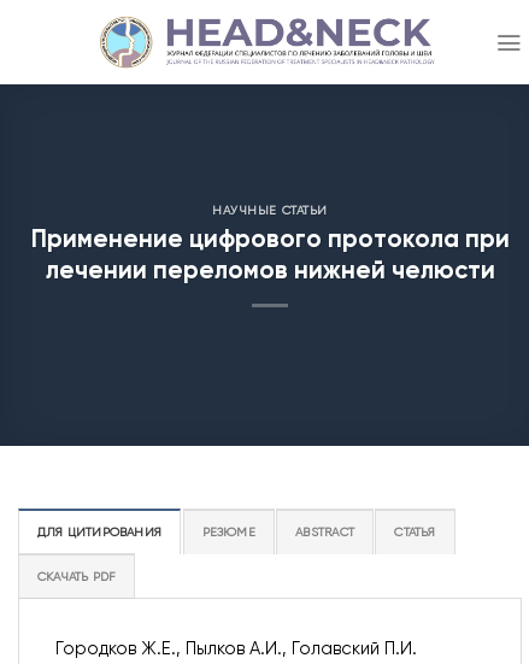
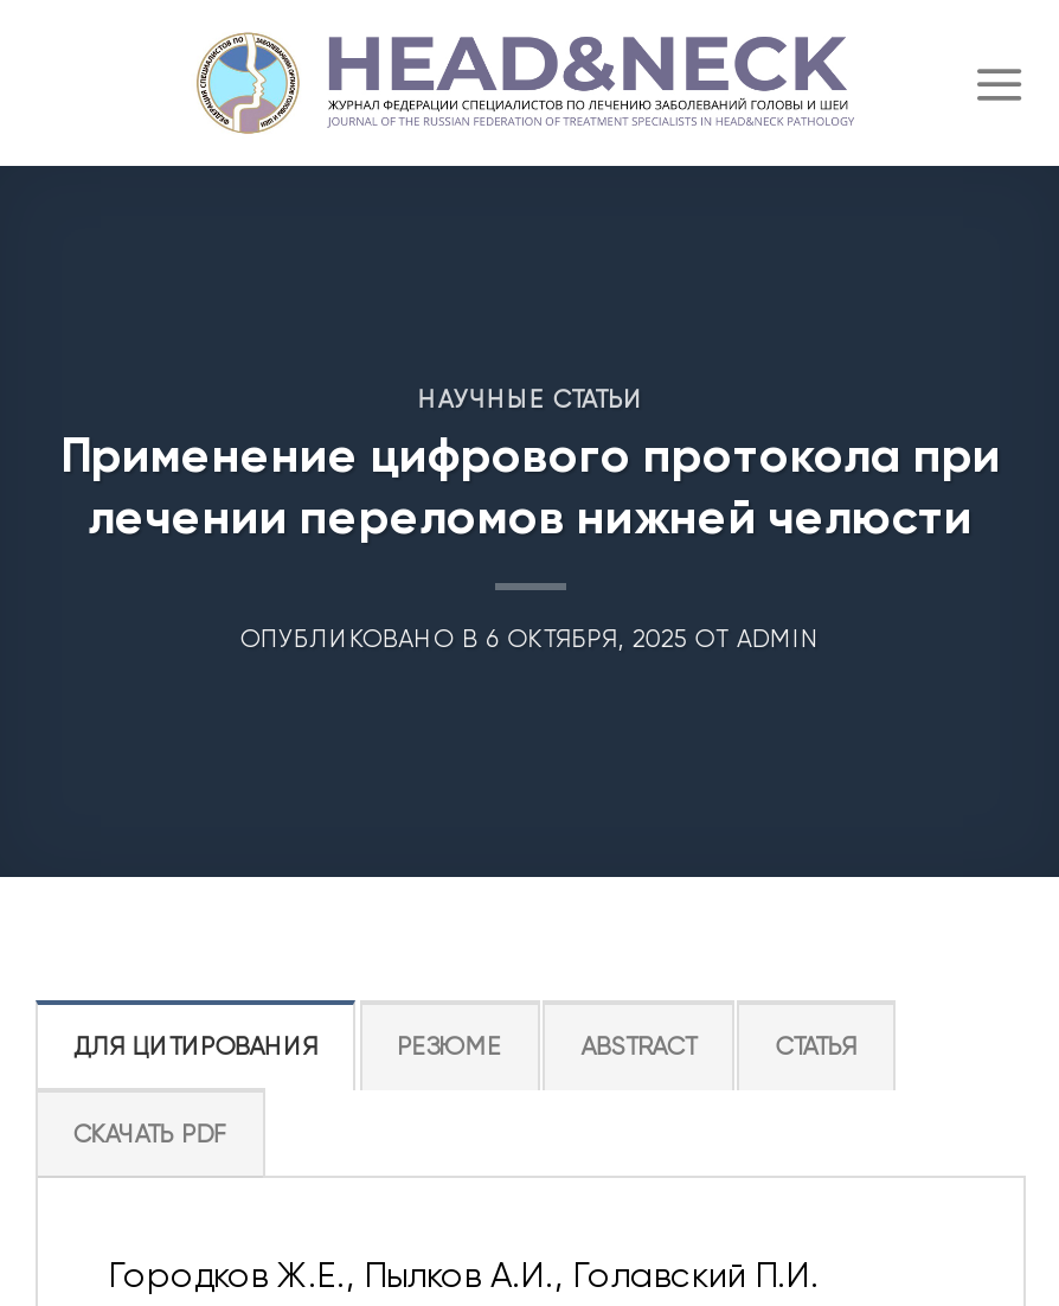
none -> [240,625,821,651] ОПУБЛИКОВАНО В 6 ОКТЯБРЯ, 2025 ОТ ADMIN

